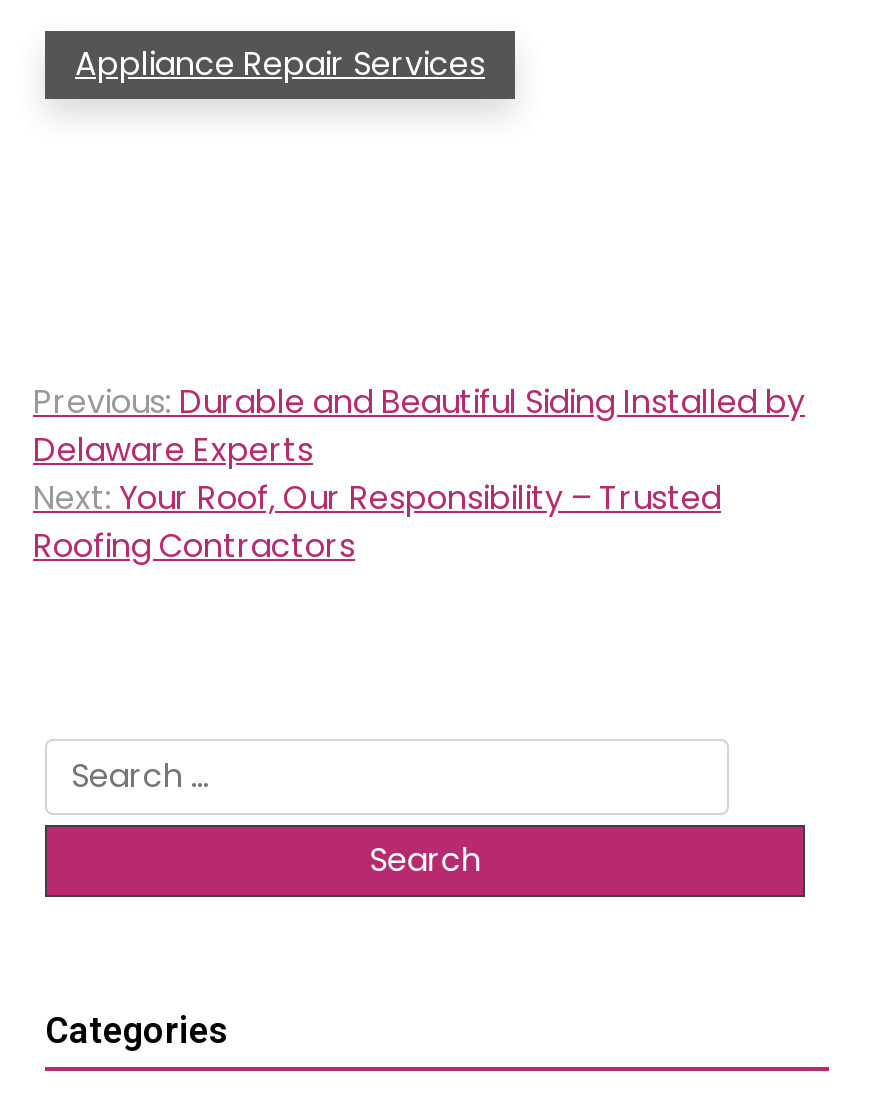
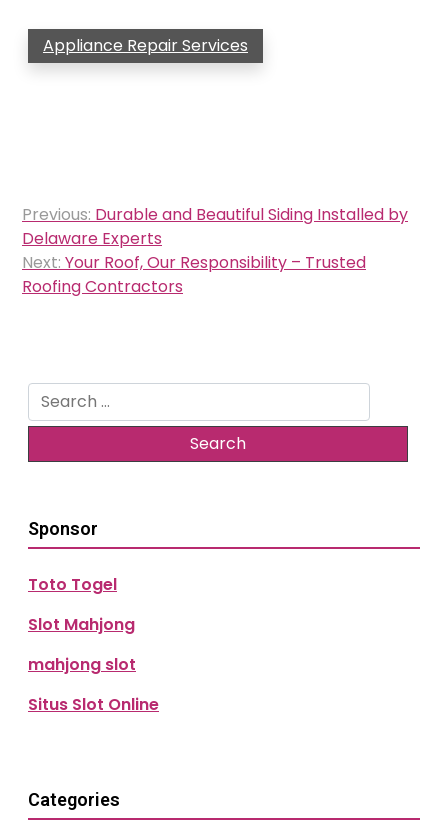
none -> [28,518,159,716] Sponsor | Toto Togel | Slot Mahjong | mahjong slot | Situs Slot Online

